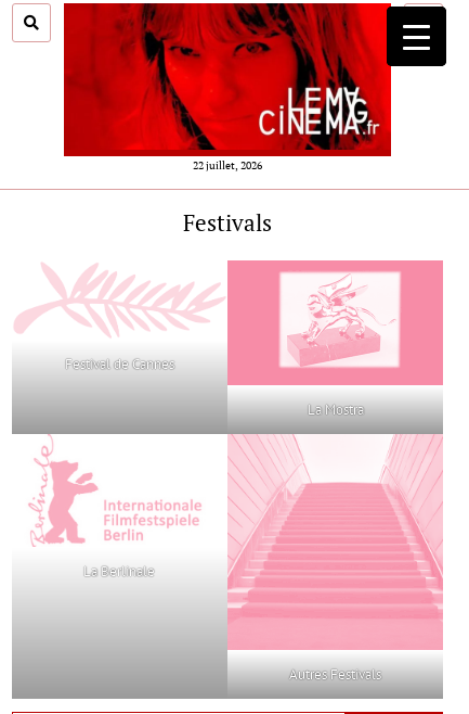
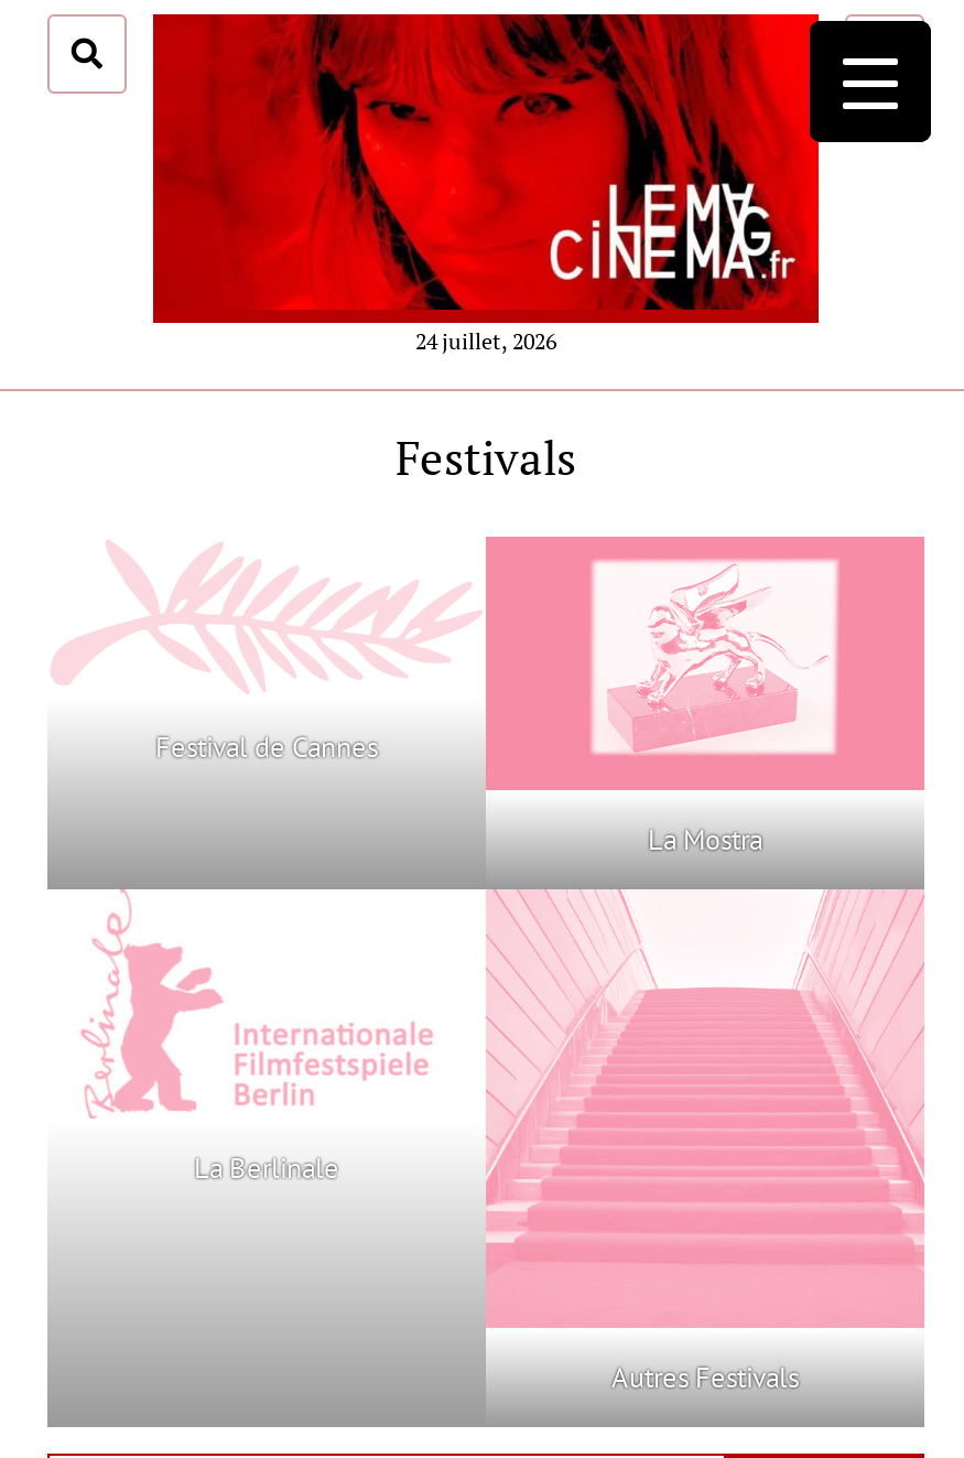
[193,158,262,172] 22 juillet, 2026 -> [415,328,556,357] 24 juillet, 2026

